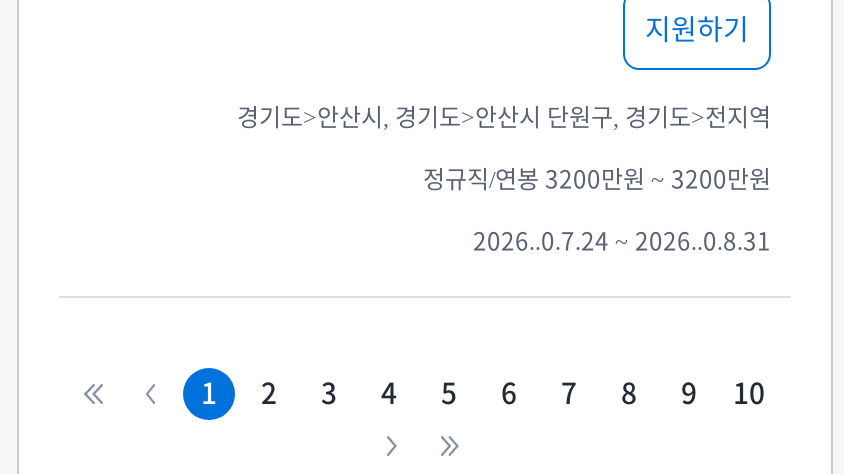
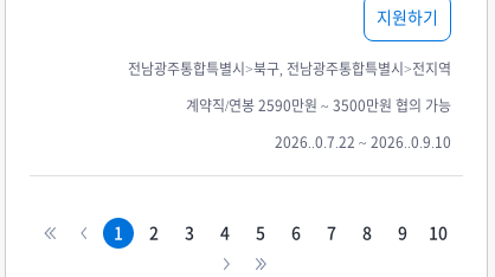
[237,103,771,127] 경기도>안산시, 경기도>안산시 단원구, 경기도>전지역 -> [128,61,451,75] 전남광주통합특별시>북구, 전남광주통합특별시>전지역
[423,165,771,189] 정규직/연봉 3200만원 ~ 3200만원 -> [186,98,451,112] 계약직/연봉 2590만원 ~ 3500만원 협의 가능
[473,227,771,251] 2026..0.7.24 ~ 2026..0.8.31 -> [275,134,451,149] 2026..0.7.22 ~ 2026..0.9.10

